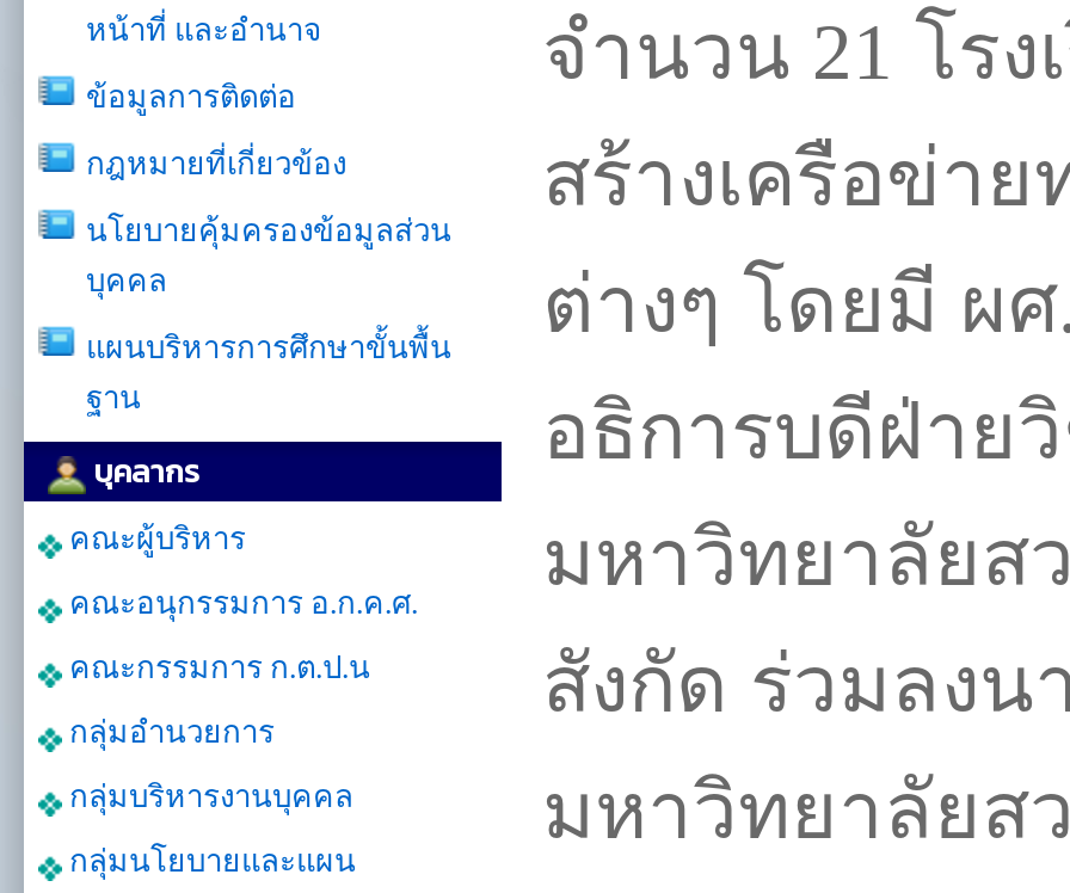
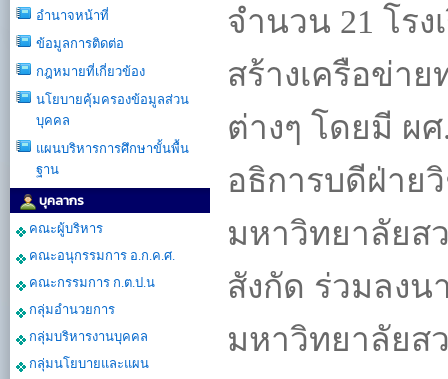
[86,12,322,48] หน้าที่ และอำนาจ -> [36,8,109,23] อำนาจหน้าที่

